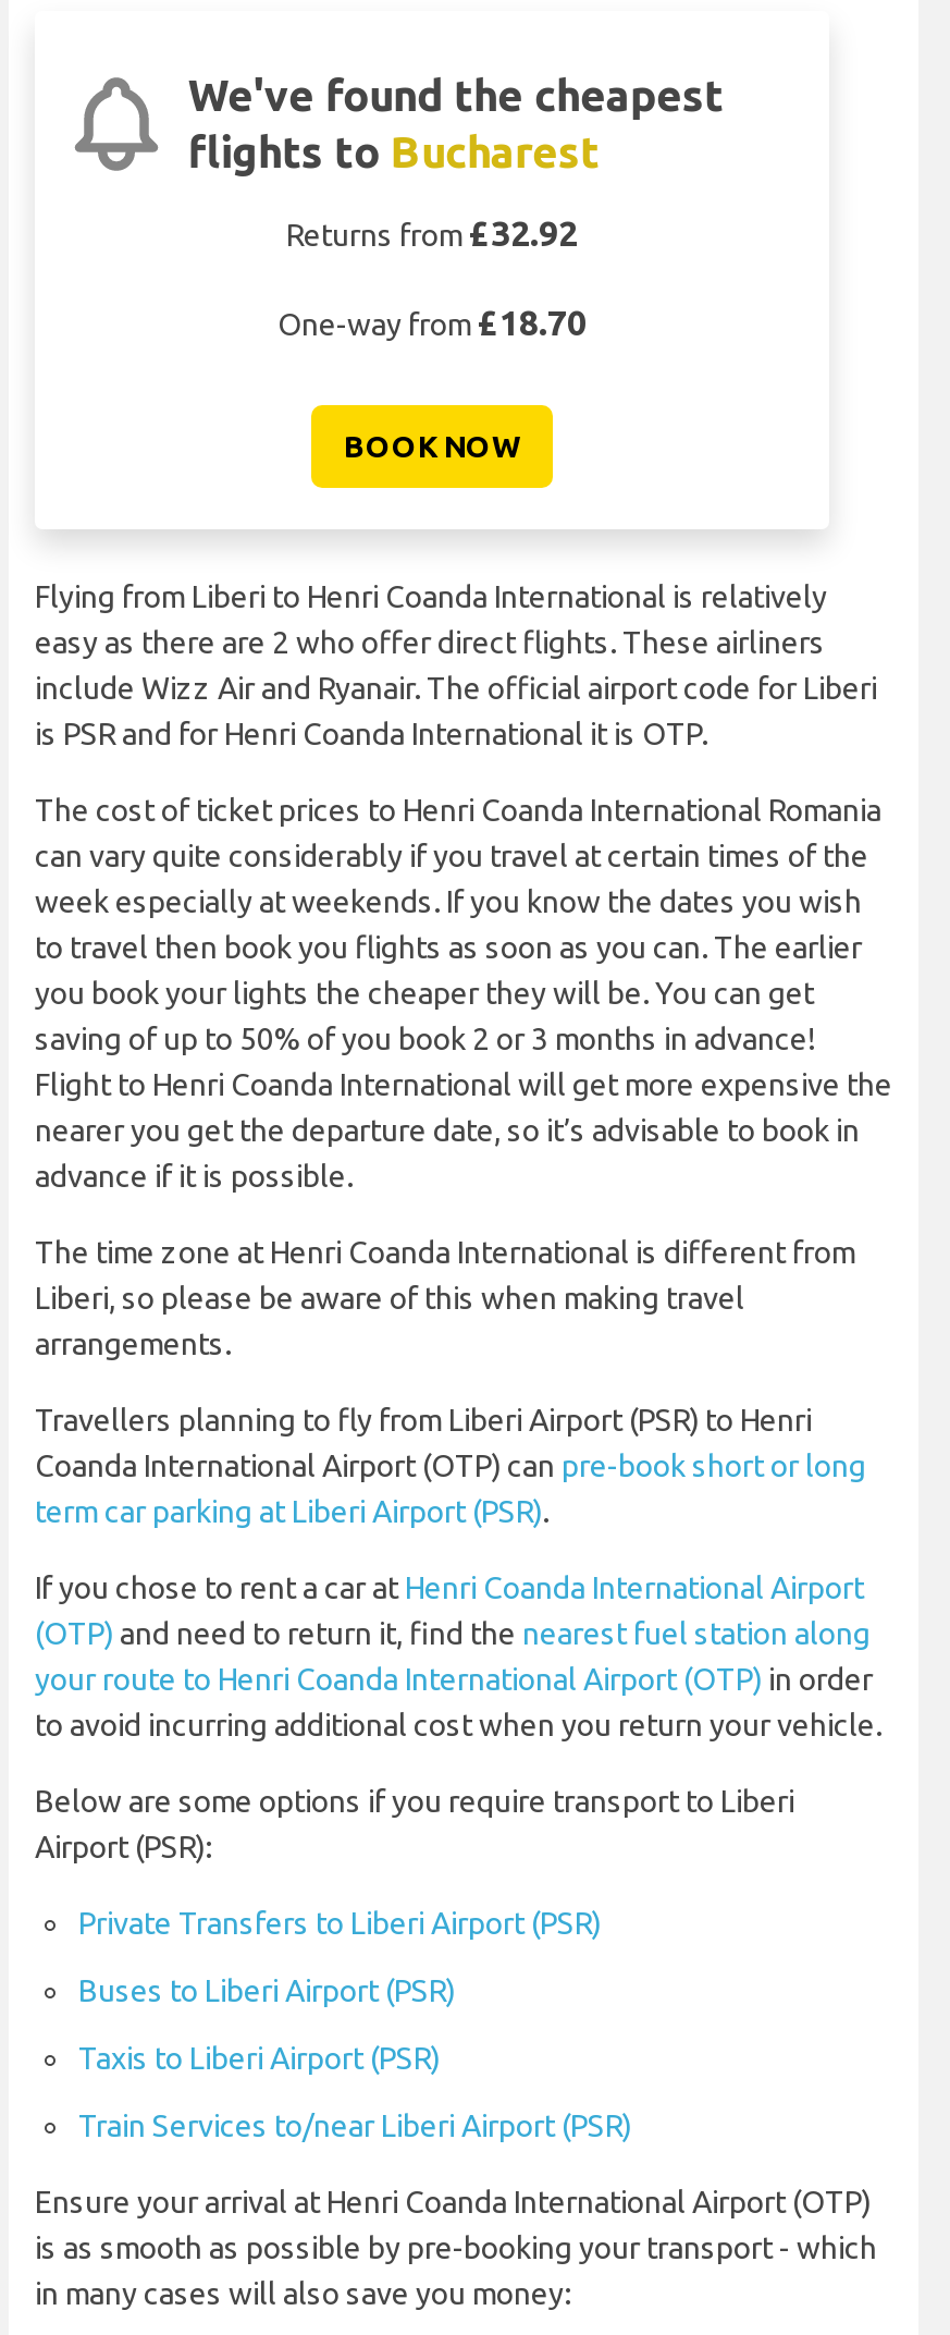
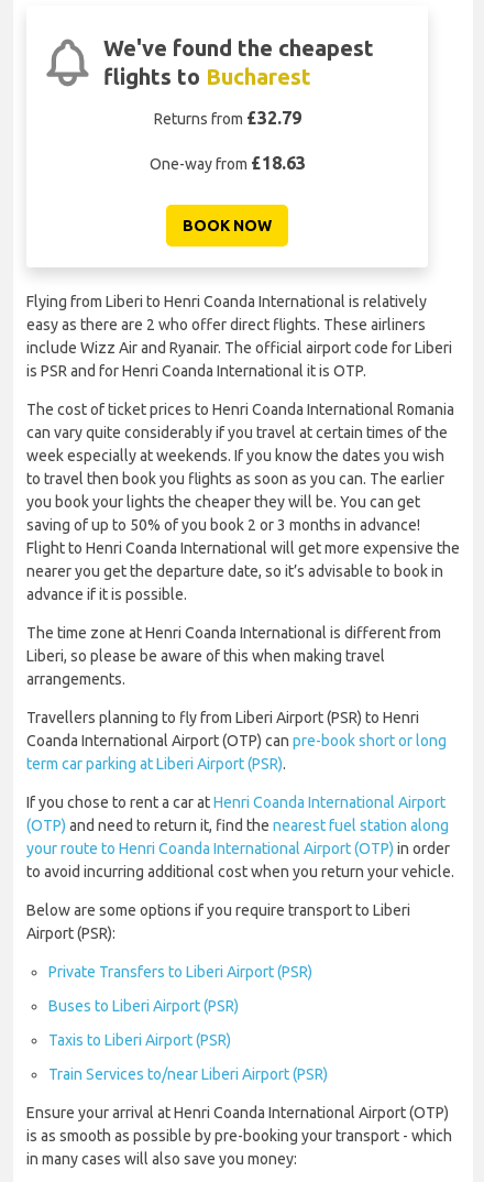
[286,214,578,253] Returns from £32.92 -> [153,108,301,128] Returns from £32.79
[277,303,587,342] One-way from £18.70 -> [149,153,305,173] One-way from £18.63

